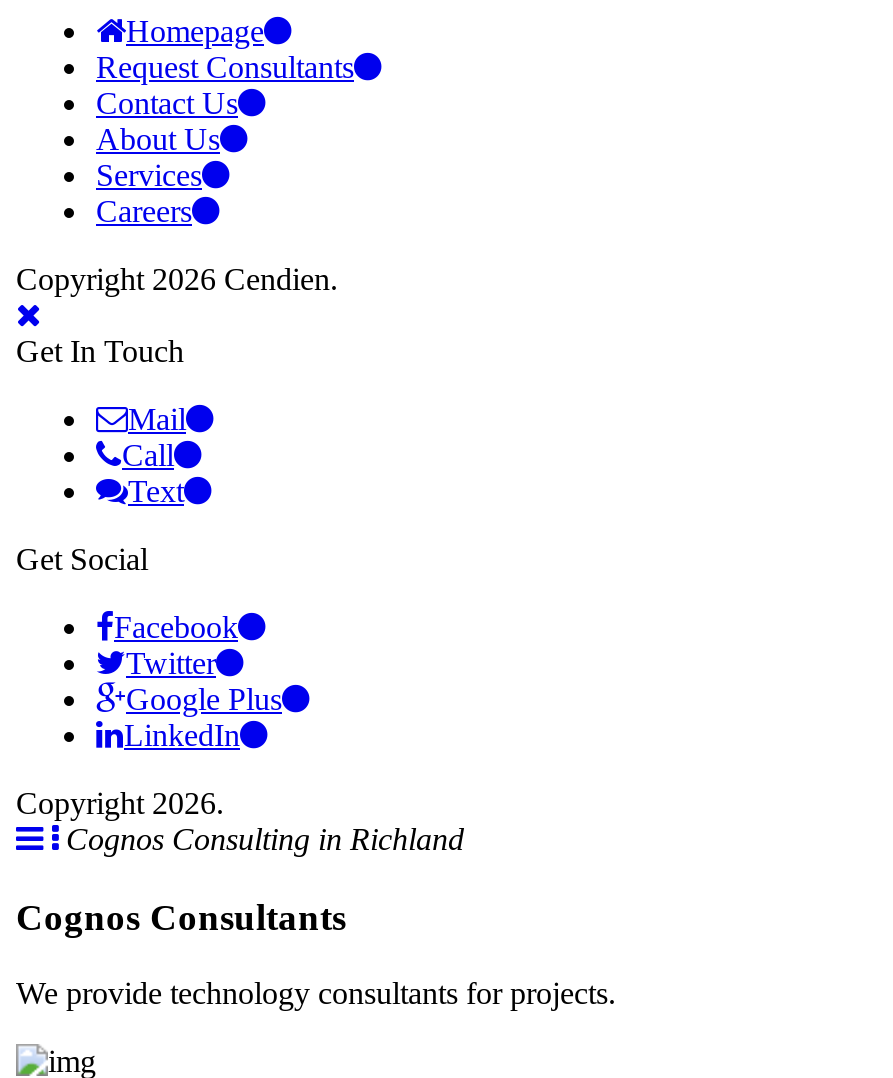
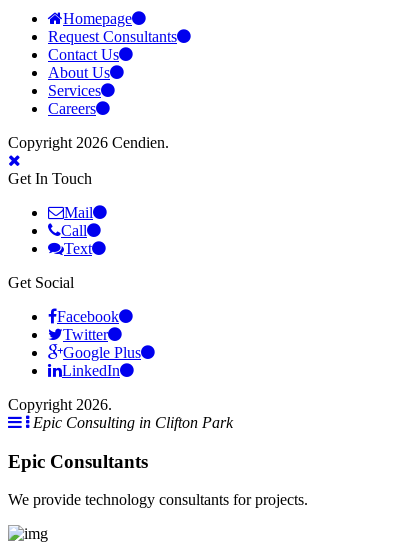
[66,822,464,856] Cognos Consulting in Richland -> [33,414,233,431] Epic Consulting in Clifton Park
[16,895,346,937] Cognos Consultants -> [8,451,148,472] Epic Consultants

